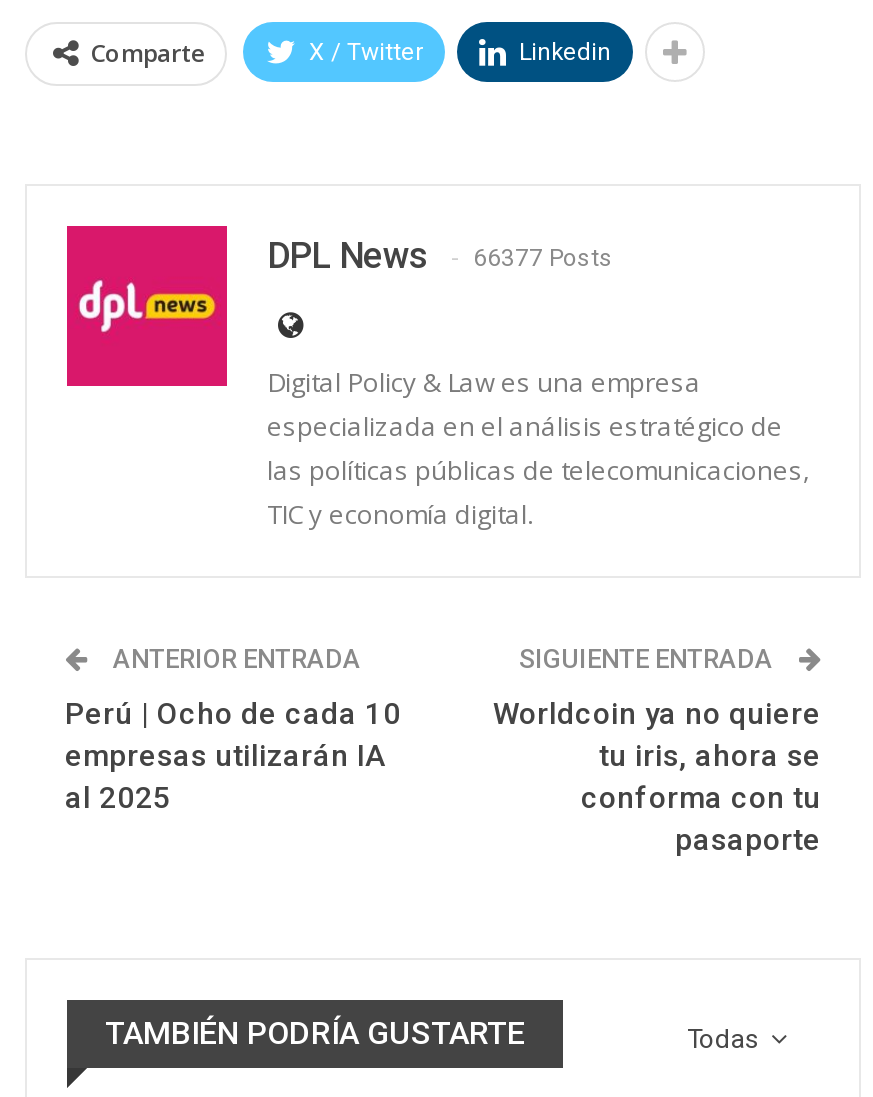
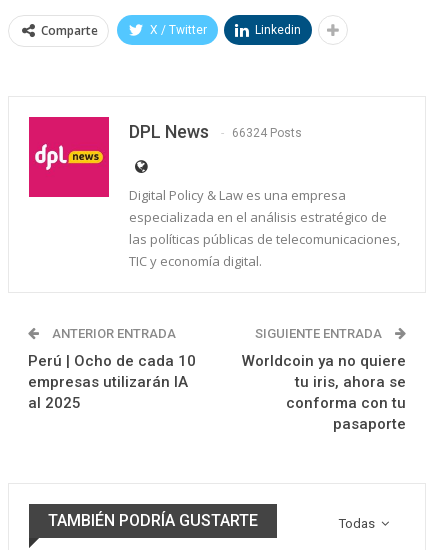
[267,234,613,276] DPL News 66377 Posts -> [129,121,302,142] DPL News 66324 Posts

